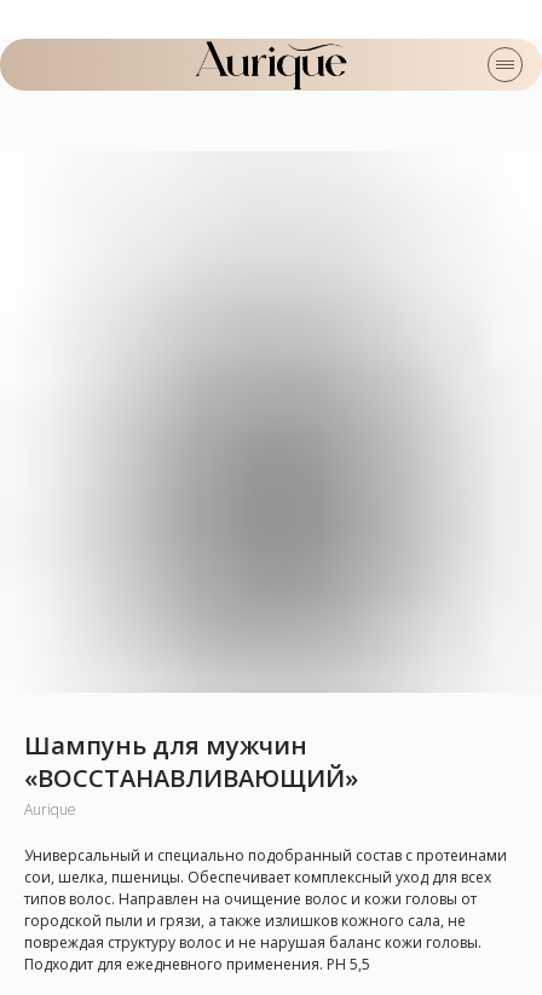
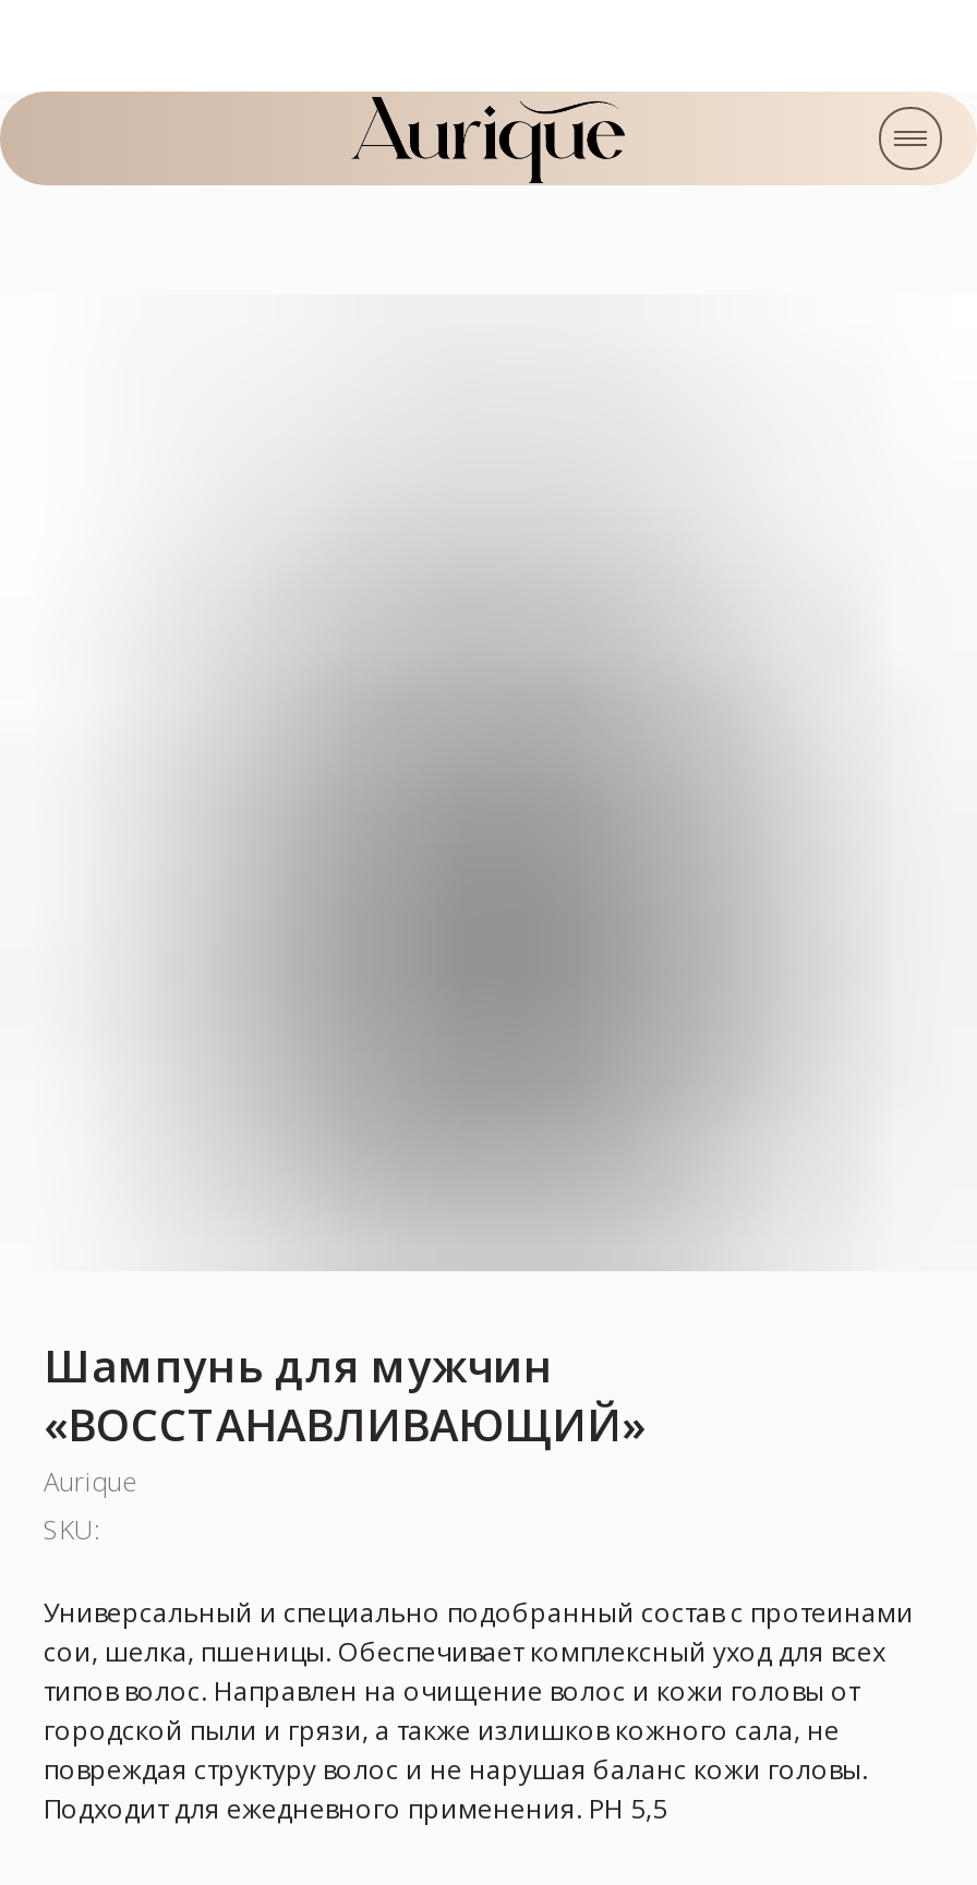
none -> [44,1511,100,1548] SKU:

